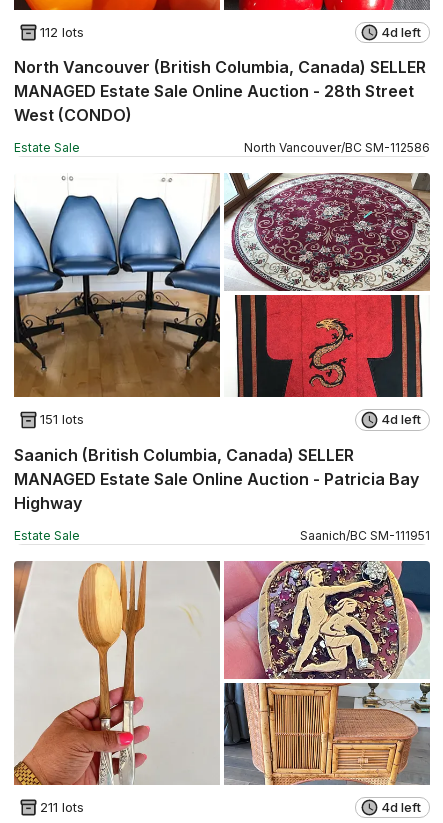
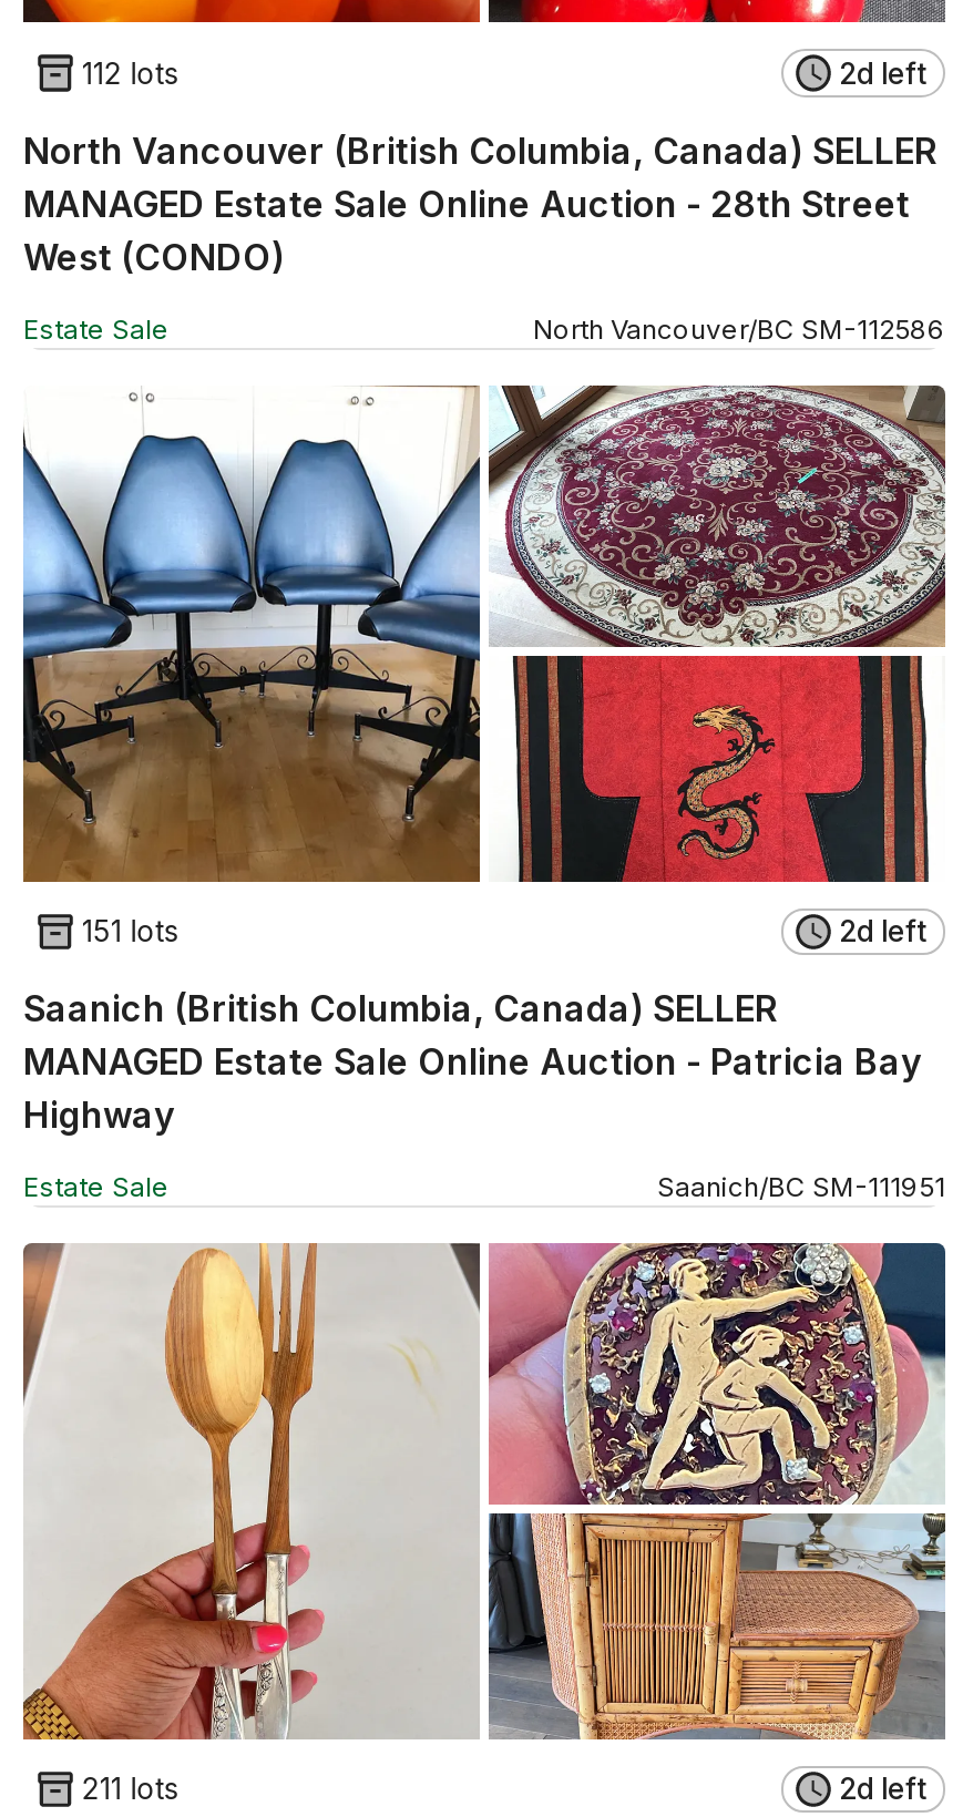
[381,24,421,40] 4d left -> [839,54,925,89] 2d left
[381,411,421,427] 4d left -> [839,912,925,947] 2d left
[381,799,421,815] 4d left -> [839,1770,925,1805] 2d left

